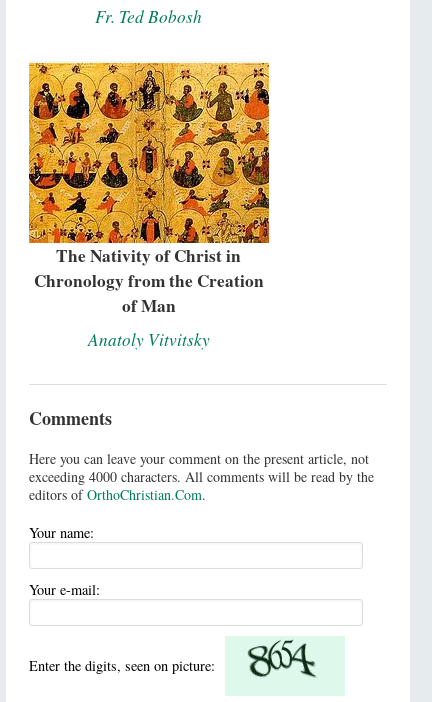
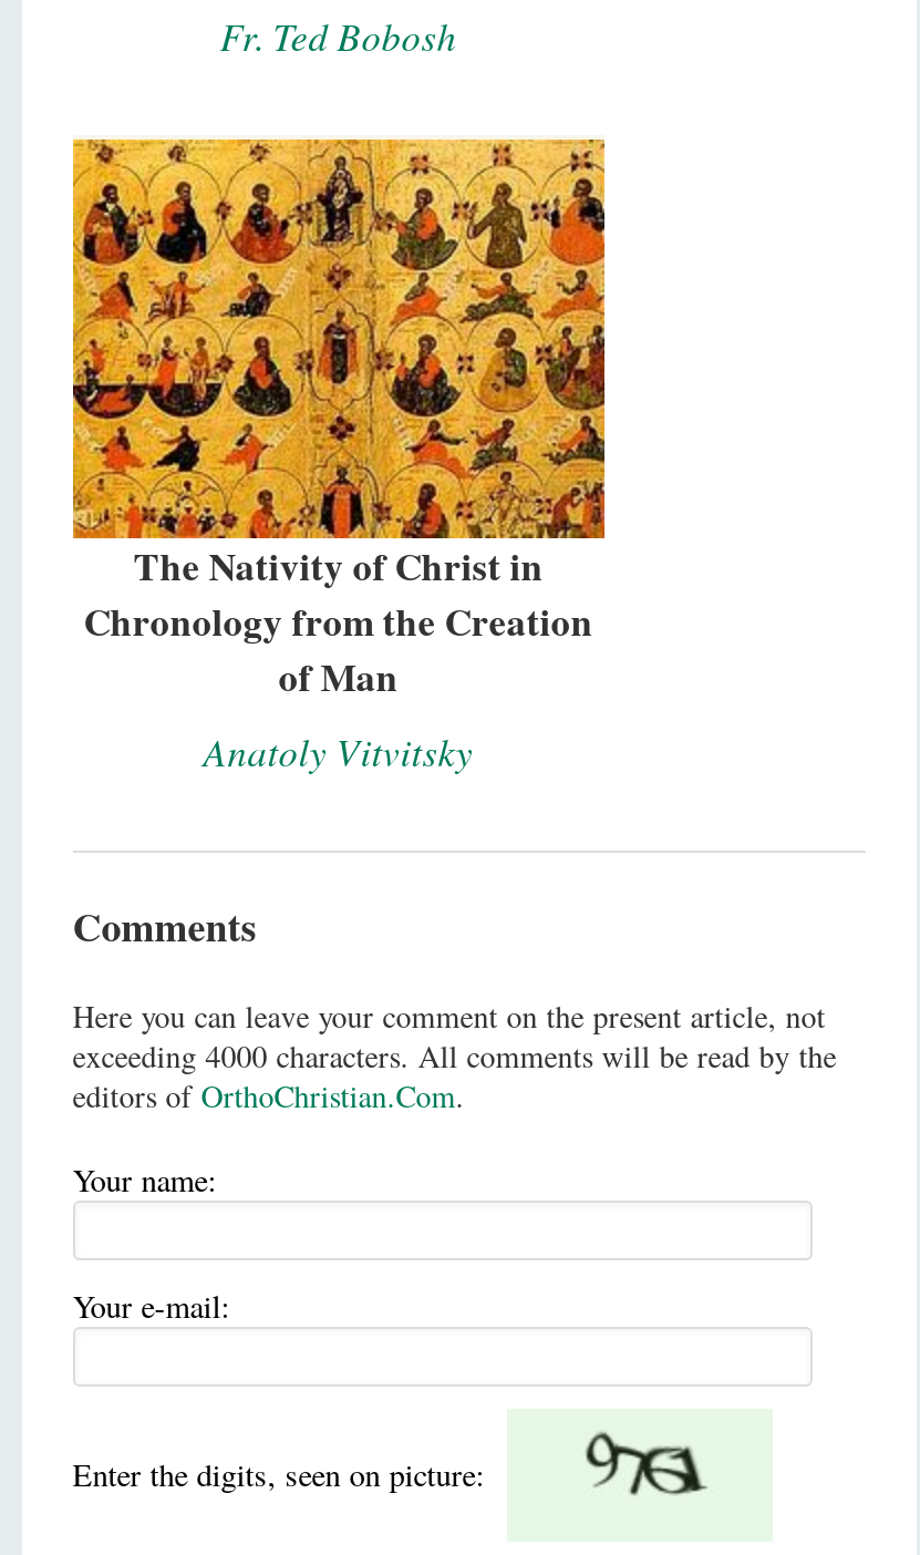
[247,639,317,678] [image] -> [558,1418,706,1500] [image]

